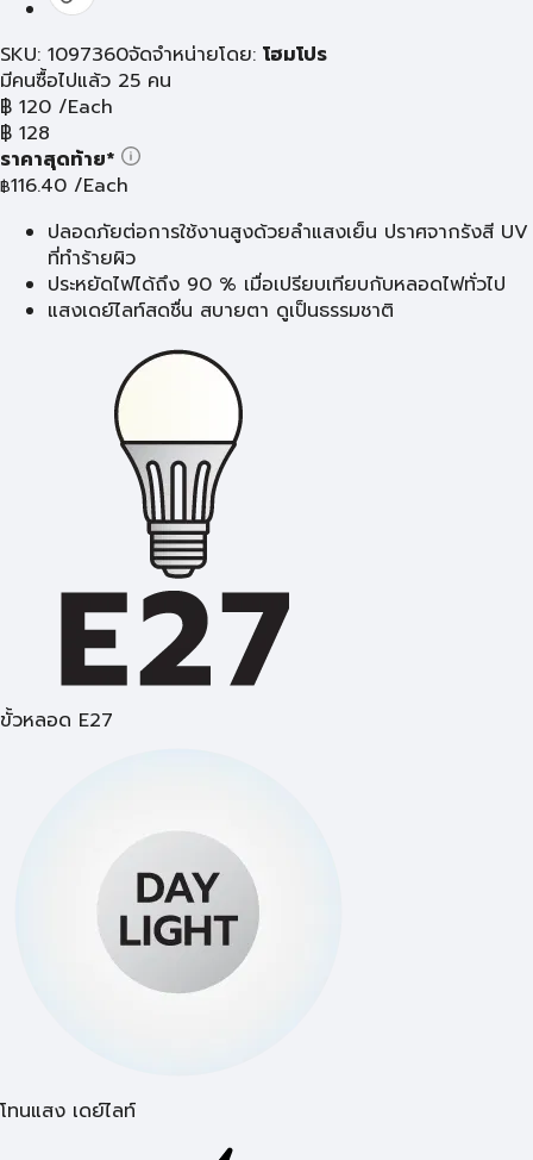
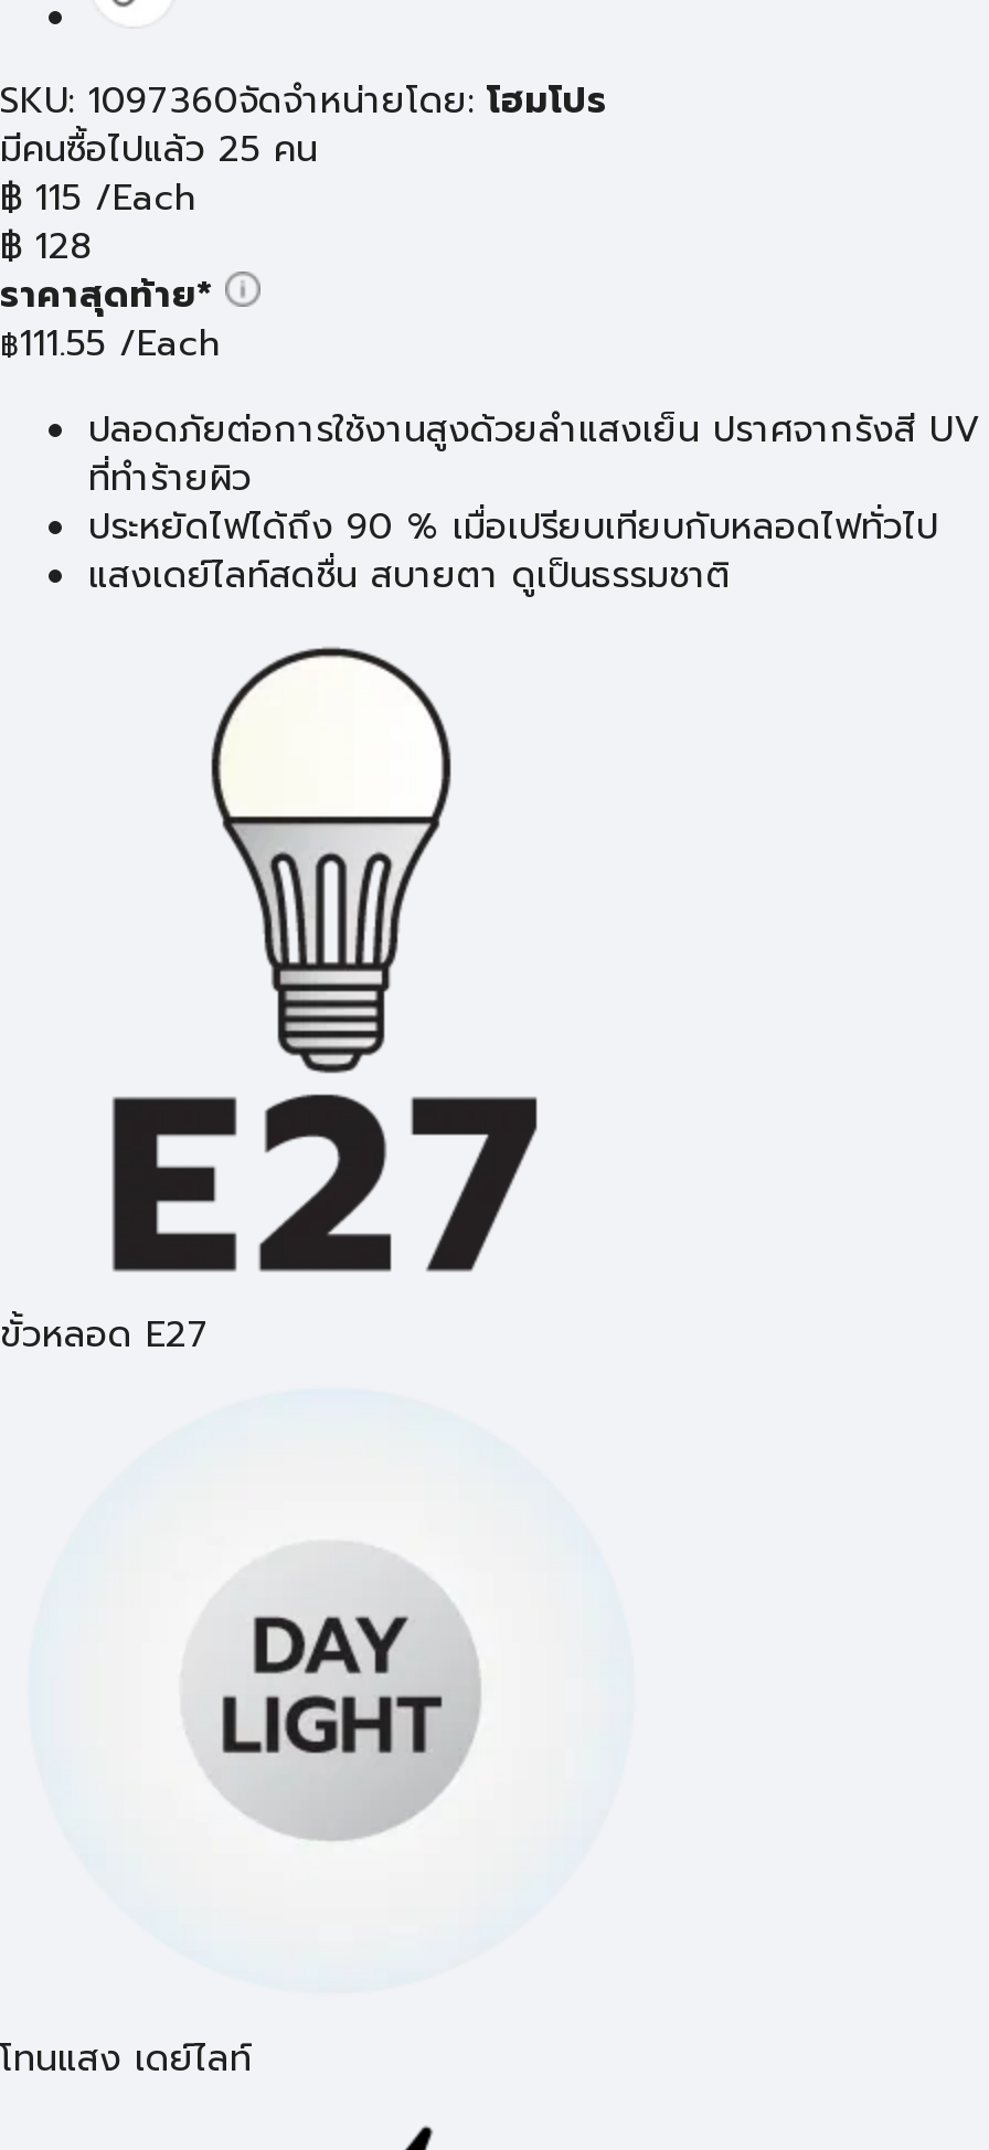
[0,93,113,121] ฿ 120 /Each -> [0,172,196,225] ฿ 115 /Each
[0,171,128,200] ฿116.40 /Each -> [0,318,221,371] ฿111.55 /Each

